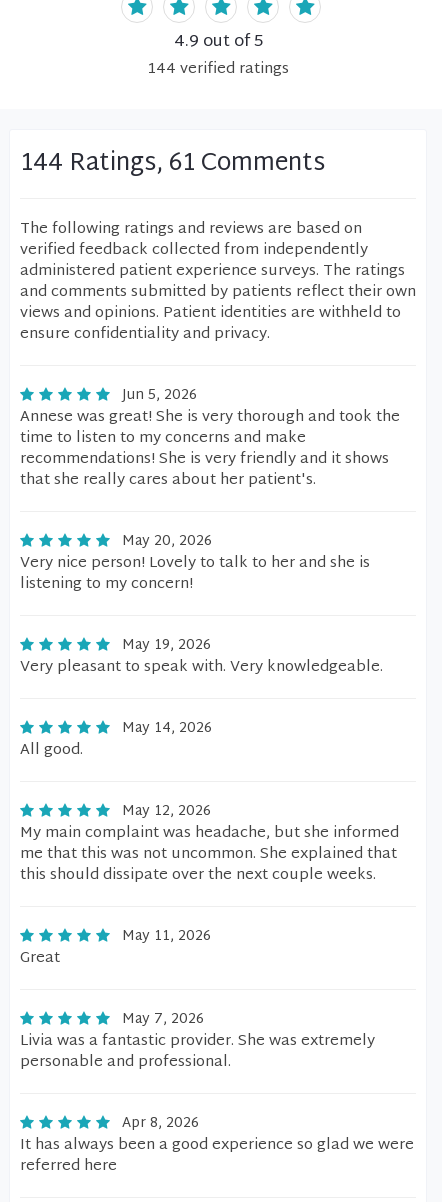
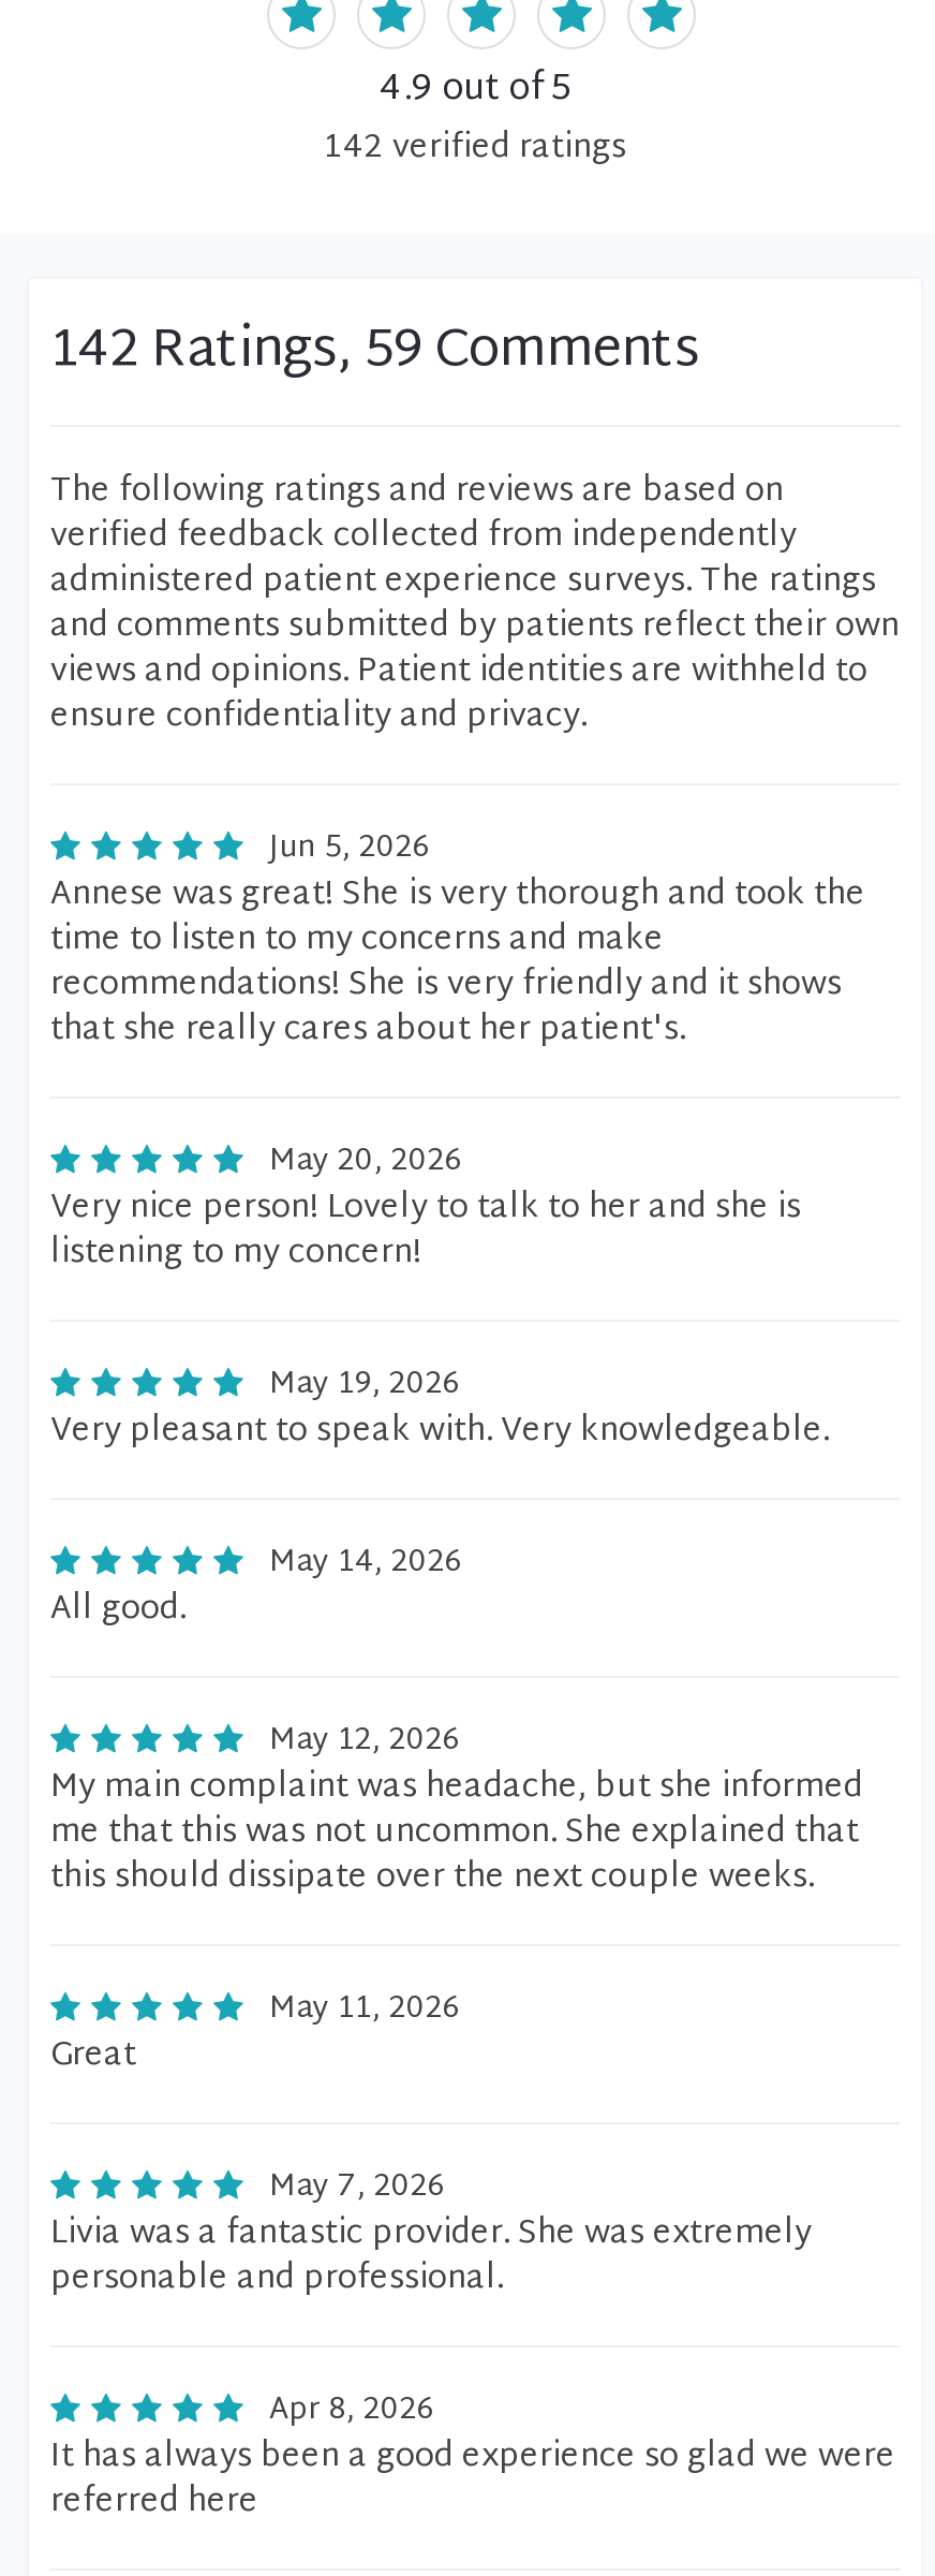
[147,56,289,83] 144 verified ratings -> [324,120,626,178] 142 verified ratings
[20,142,325,186] 144 Ratings, 61 Comments -> [50,305,700,399] 142 Ratings, 59 Comments

